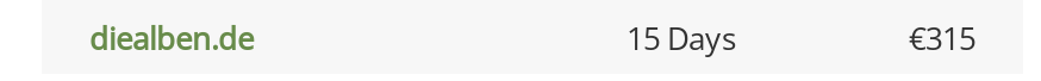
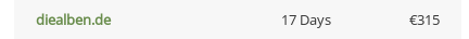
[627,17,736,60] 15 Days -> [281,10,331,29] 17 Days

